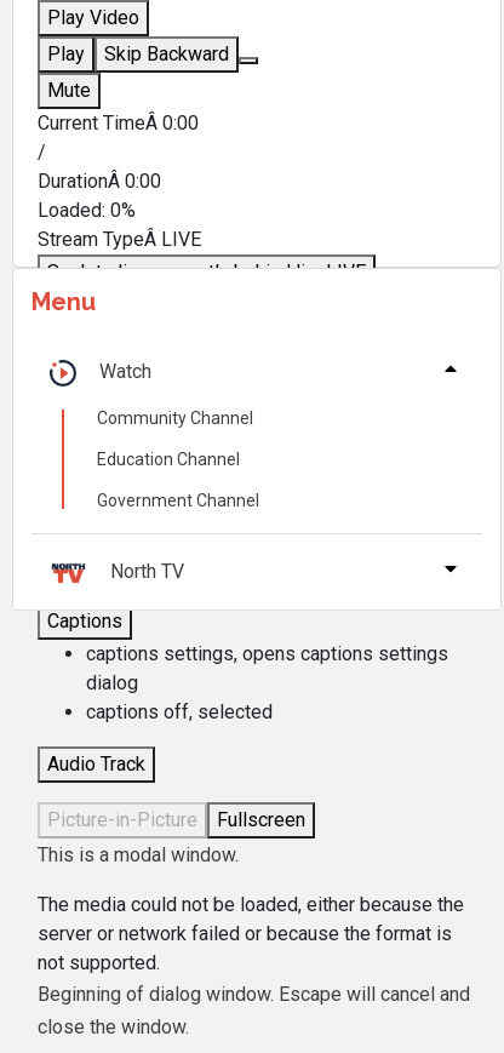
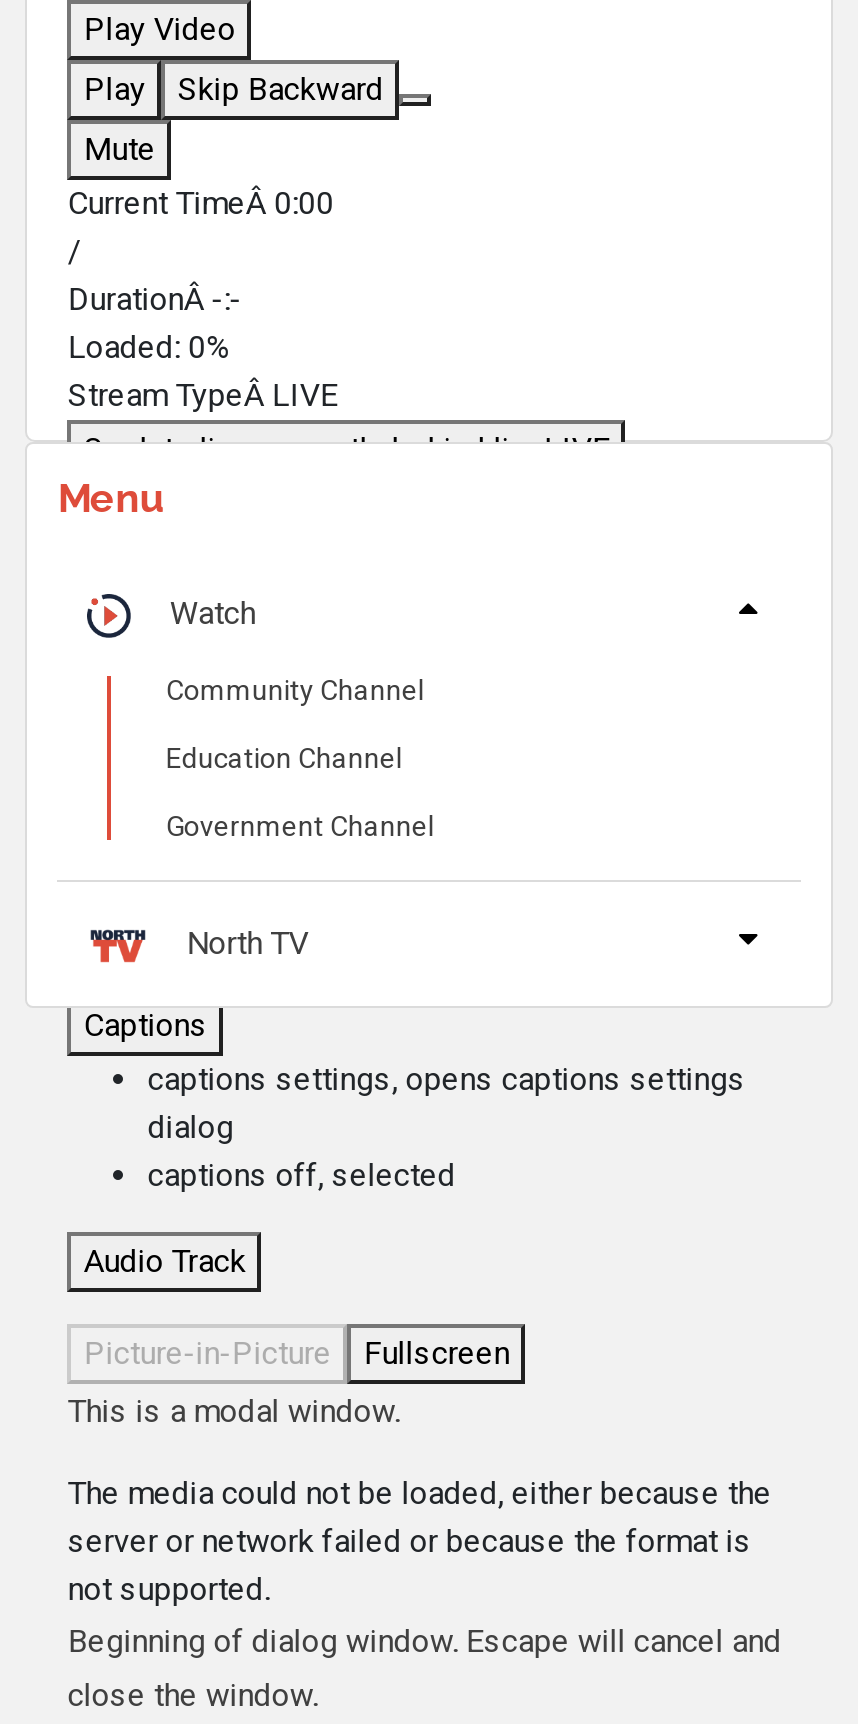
[38,169,162,192] DurationÂ 0:00 -> [68,279,242,317] DurationÂ -:-

